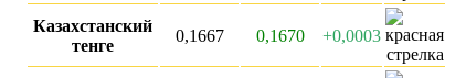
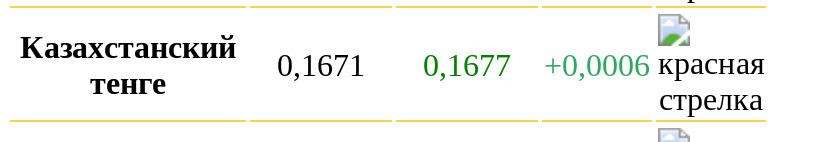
[175,26,224,45] 0,1667 -> [277,48,365,82] 0,1671
[256,26,304,45] 0,1670 -> [423,48,511,82] 0,1677
[322,26,381,45] +0,0003 -> [544,48,650,82] +0,0006

